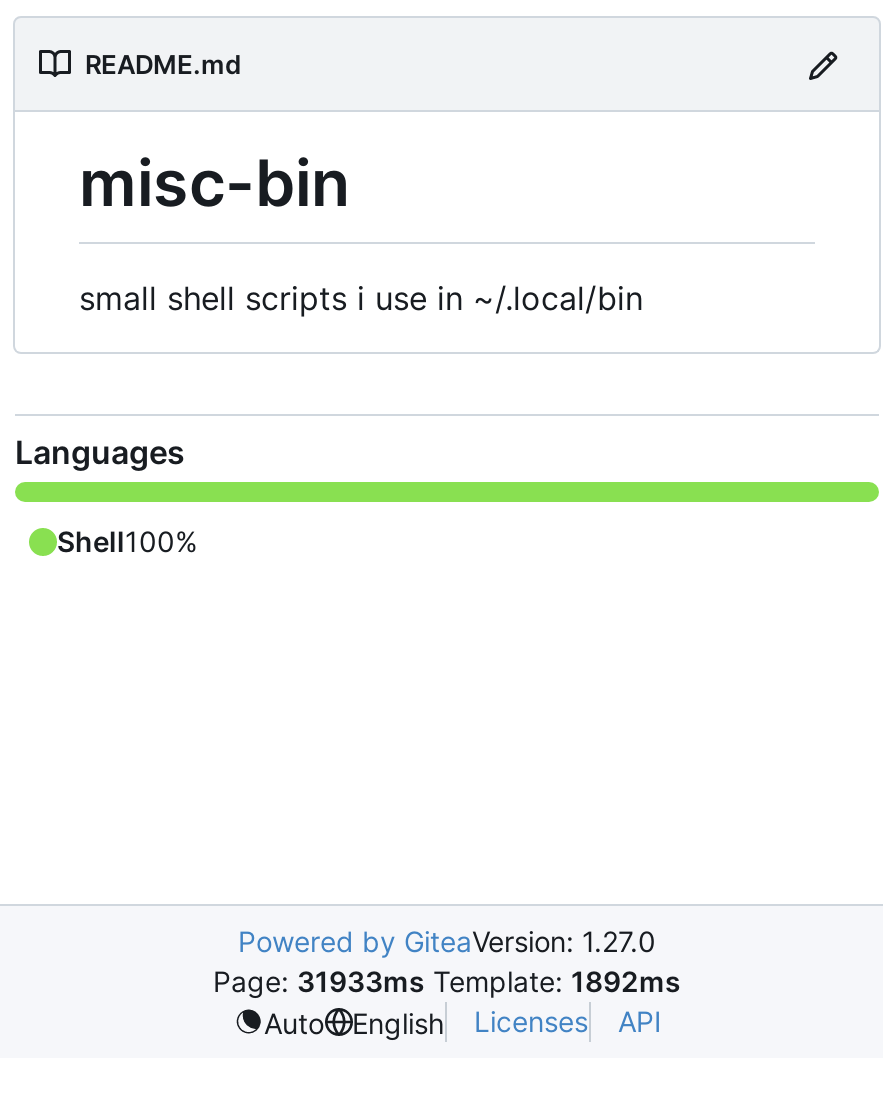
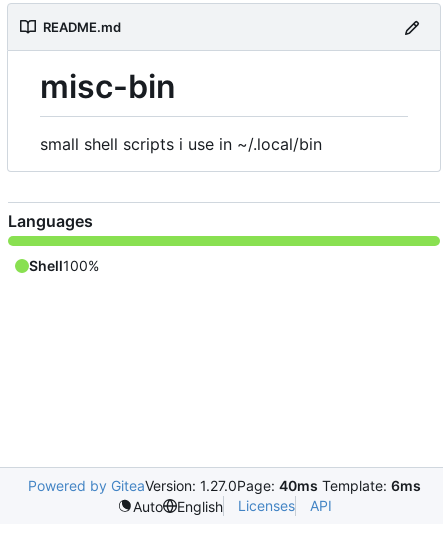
[213,924,681,998] Powered by GiteaVersion: 1.27.0 | Page: 31933ms Template: 1892ms -> [27,477,420,494] Powered by GiteaVersion: 1.27.0Page: 40ms Template: 6ms

